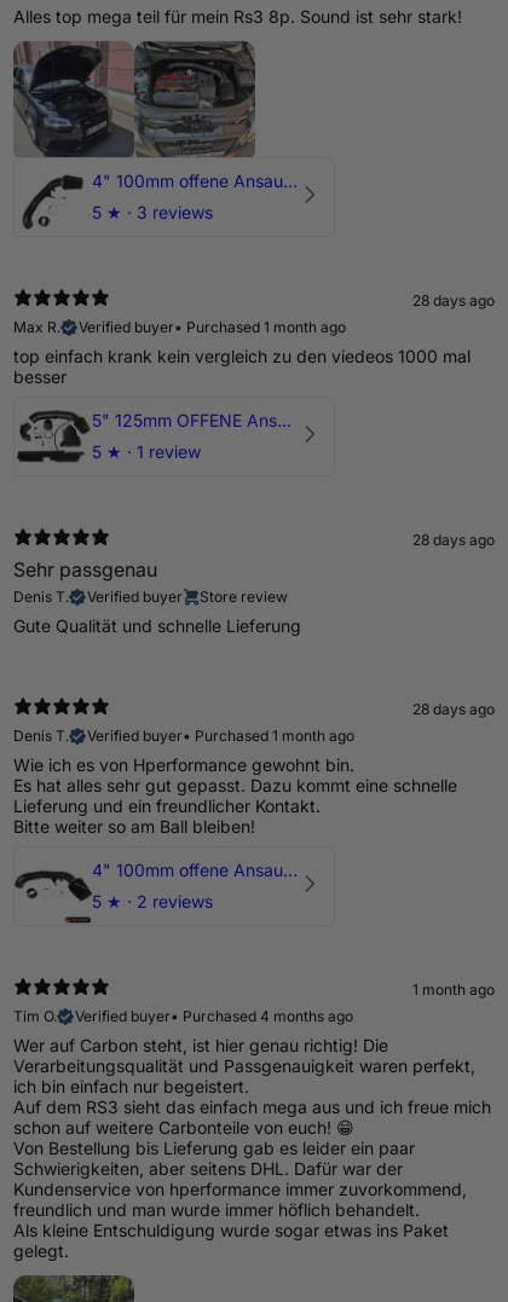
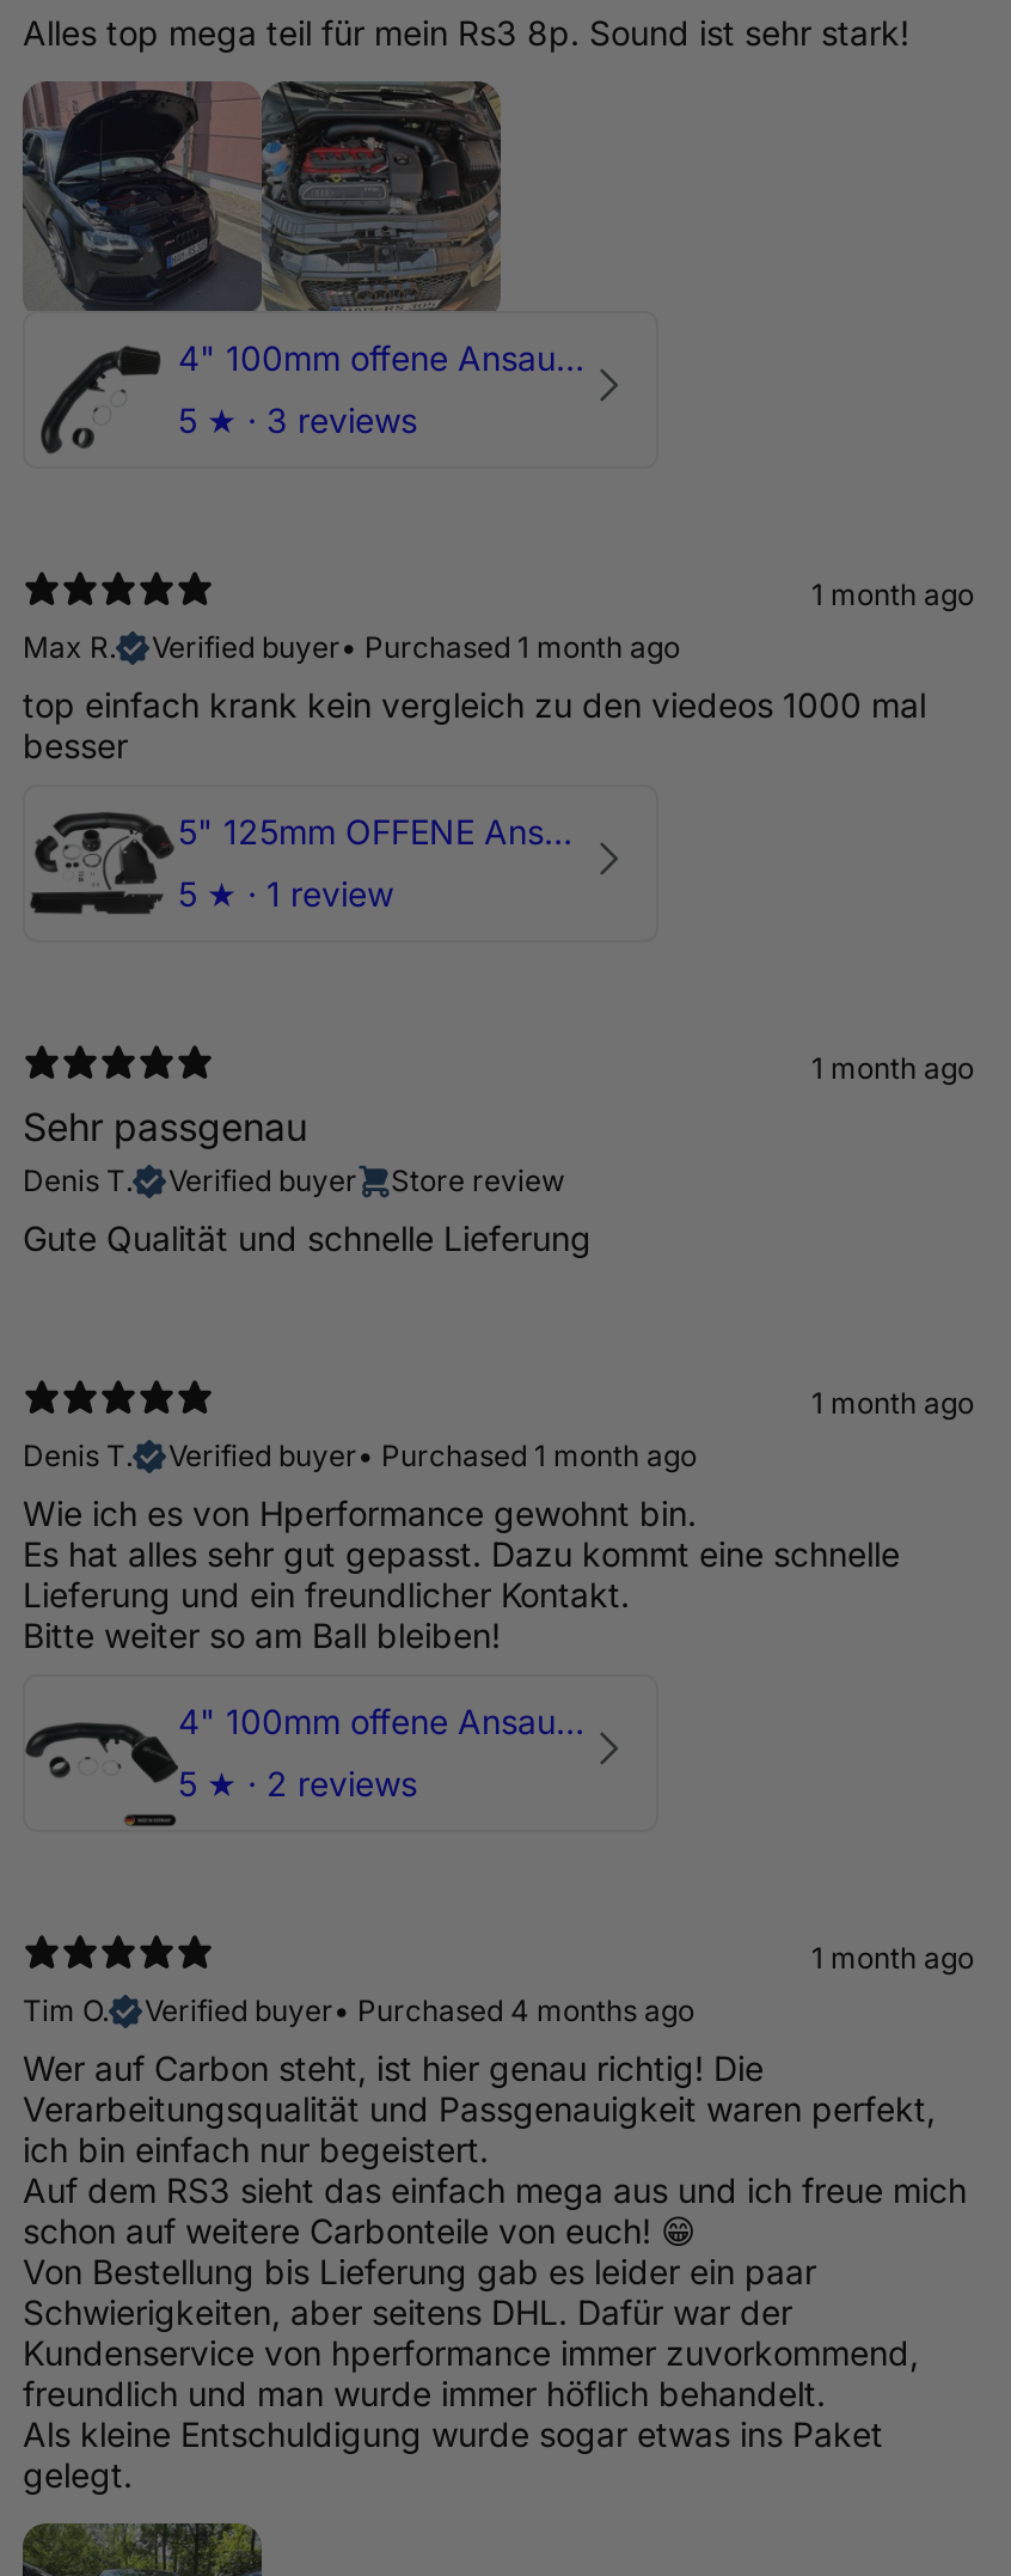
[412,291,495,310] 28 days ago -> [811,577,974,613] 1 month ago
[412,531,495,549] 28 days ago -> [811,1050,974,1086] 1 month ago
[412,700,495,718] 28 days ago -> [811,1385,974,1421] 1 month ago

